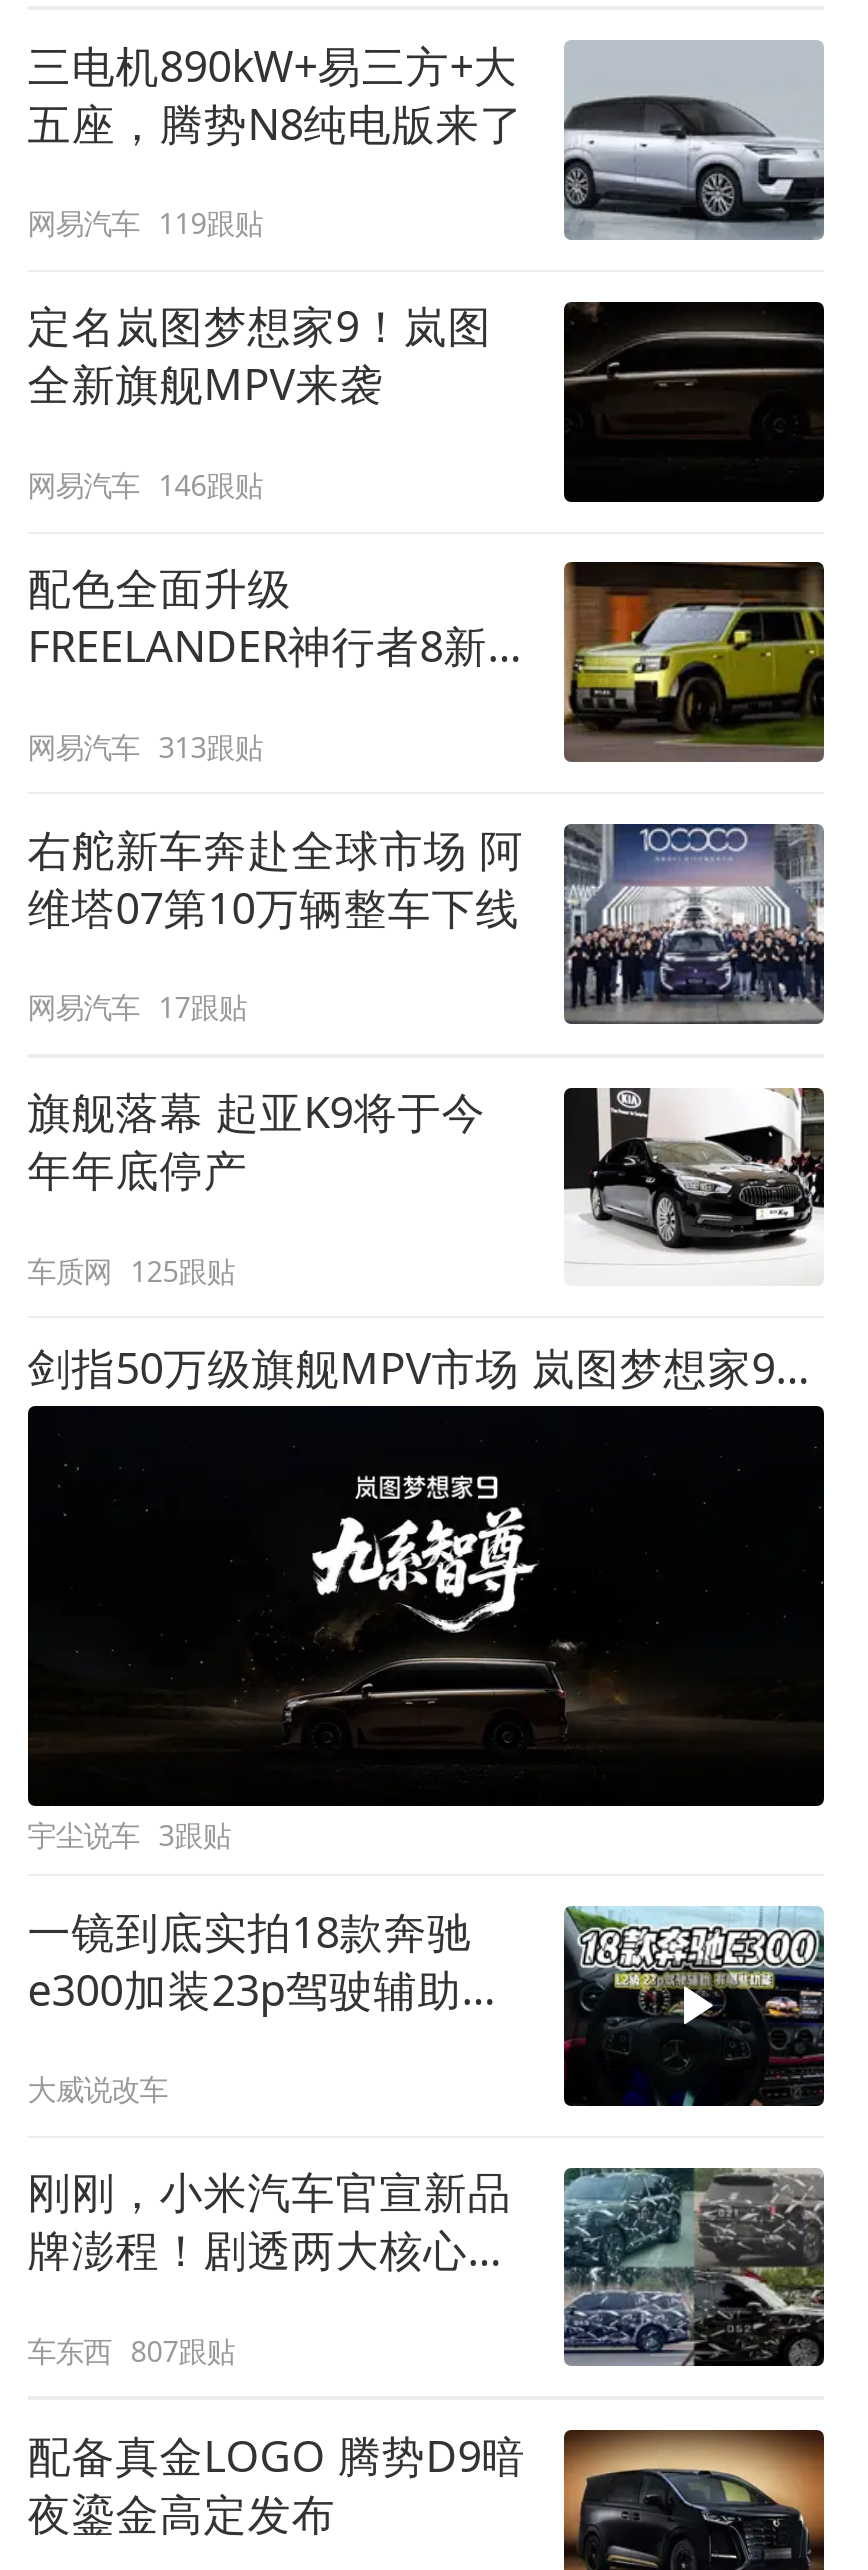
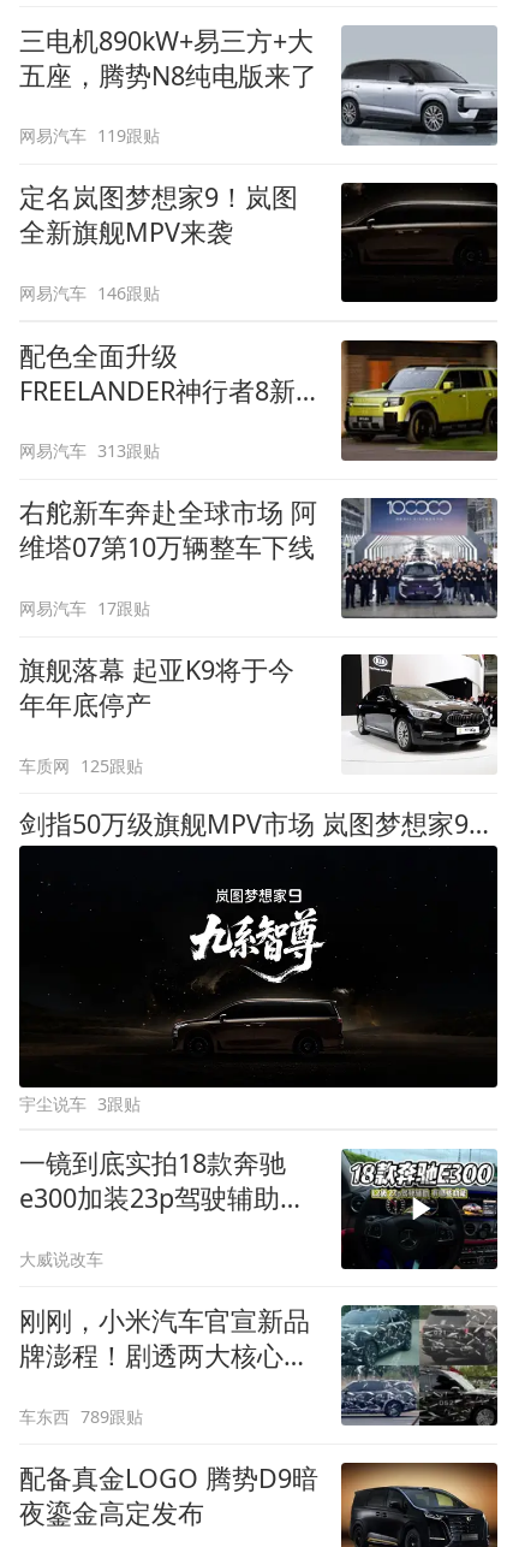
[27,2331,235,2369] 车东西 807跟贴 -> [19,1404,143,1427] 车东西 789跟贴

